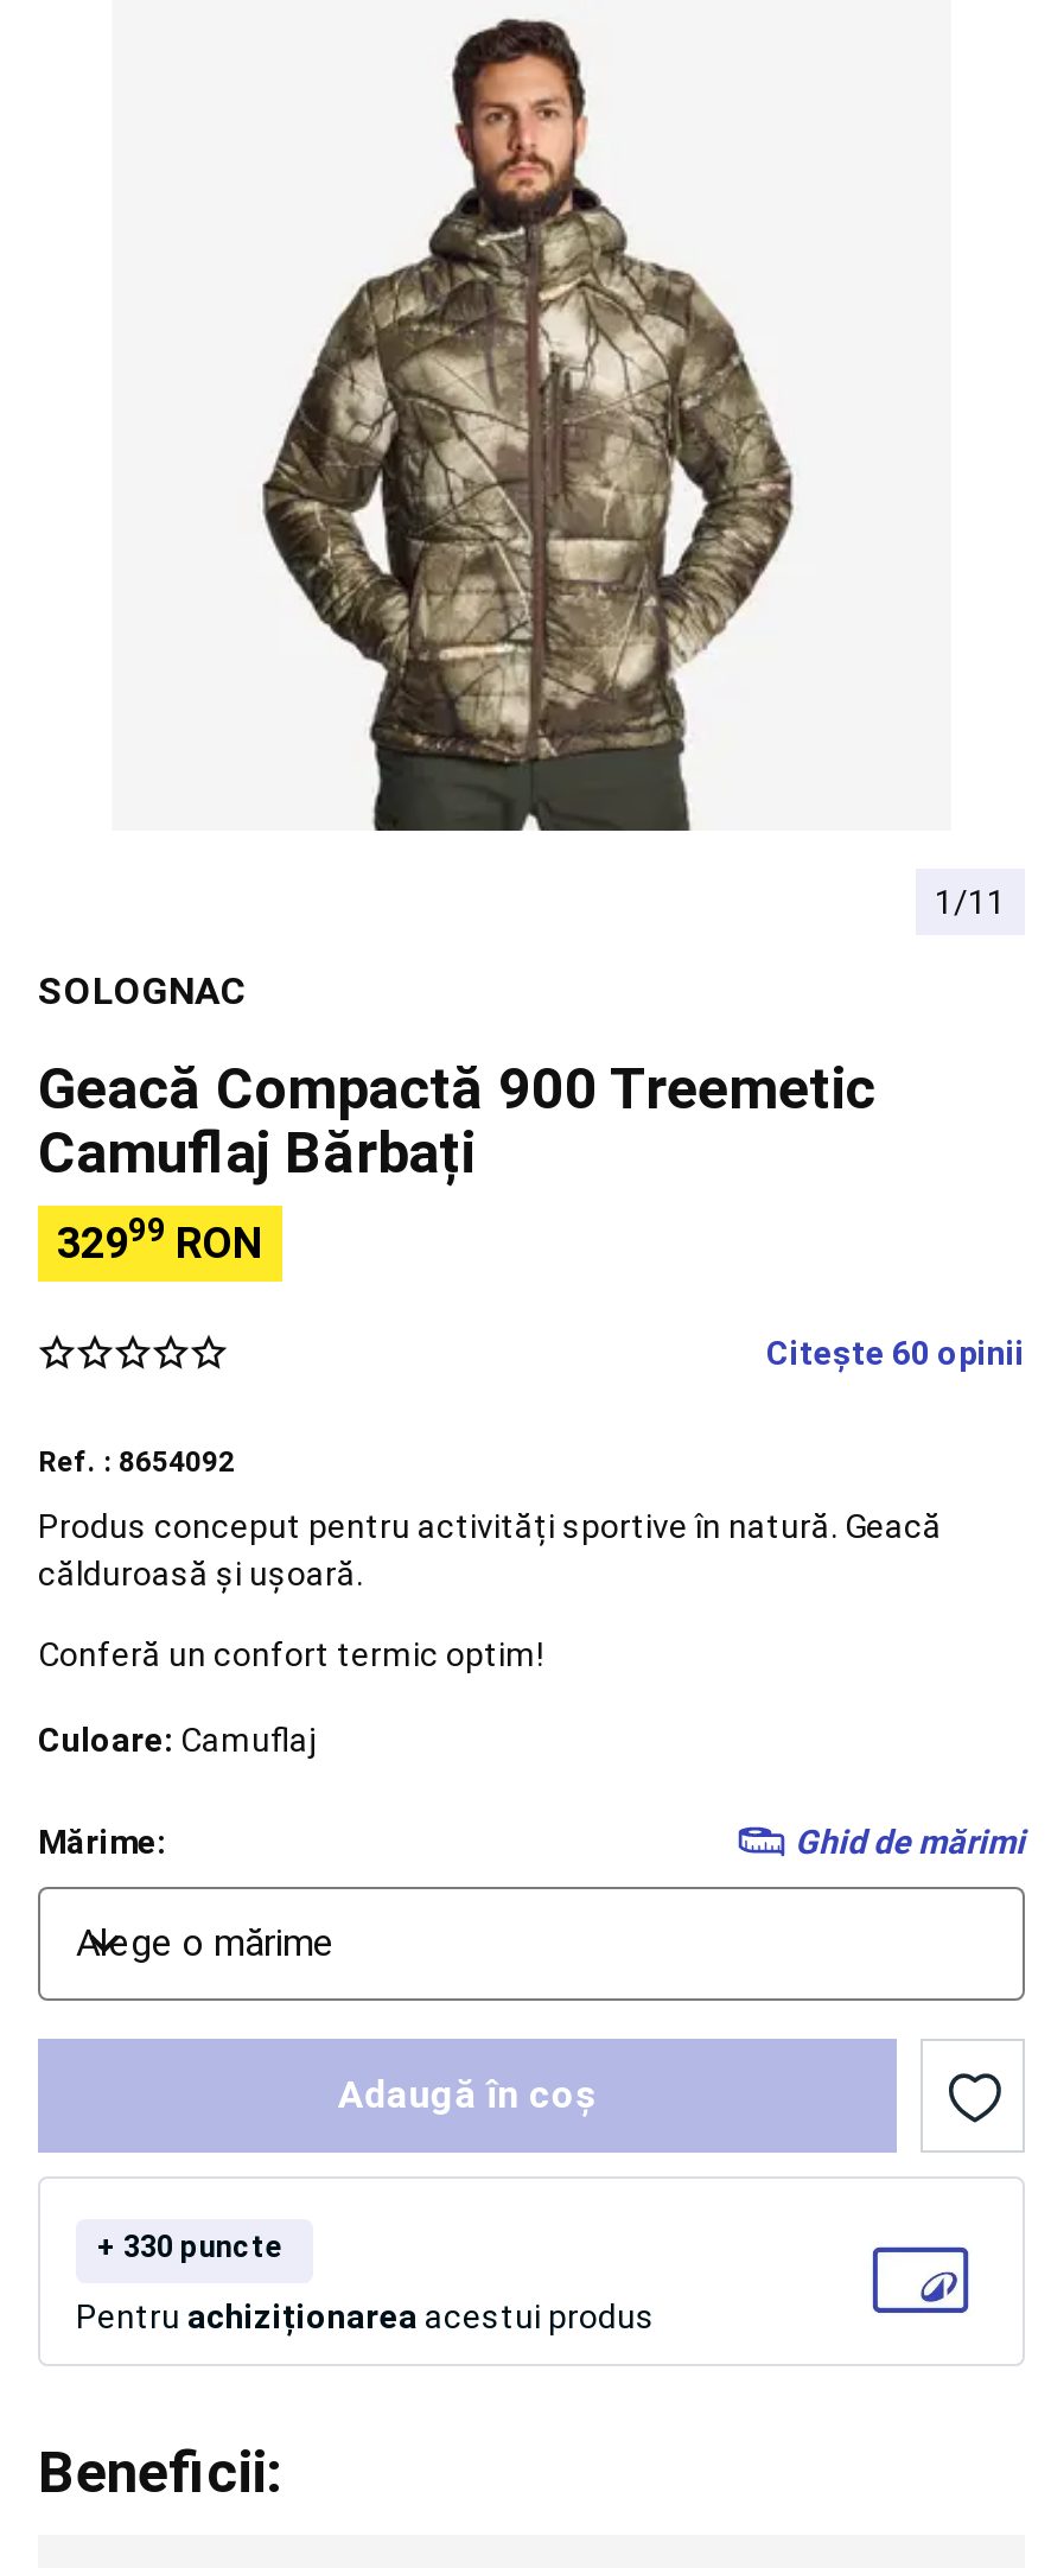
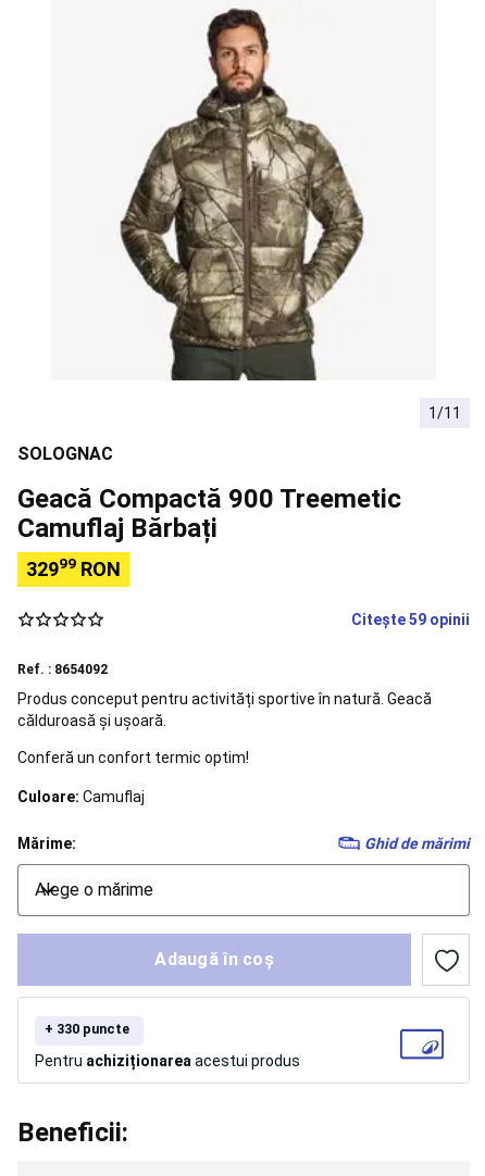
[766,1335,1025,1373] Citește 60 opinii -> [351,611,470,629] Citește 59 opinii

